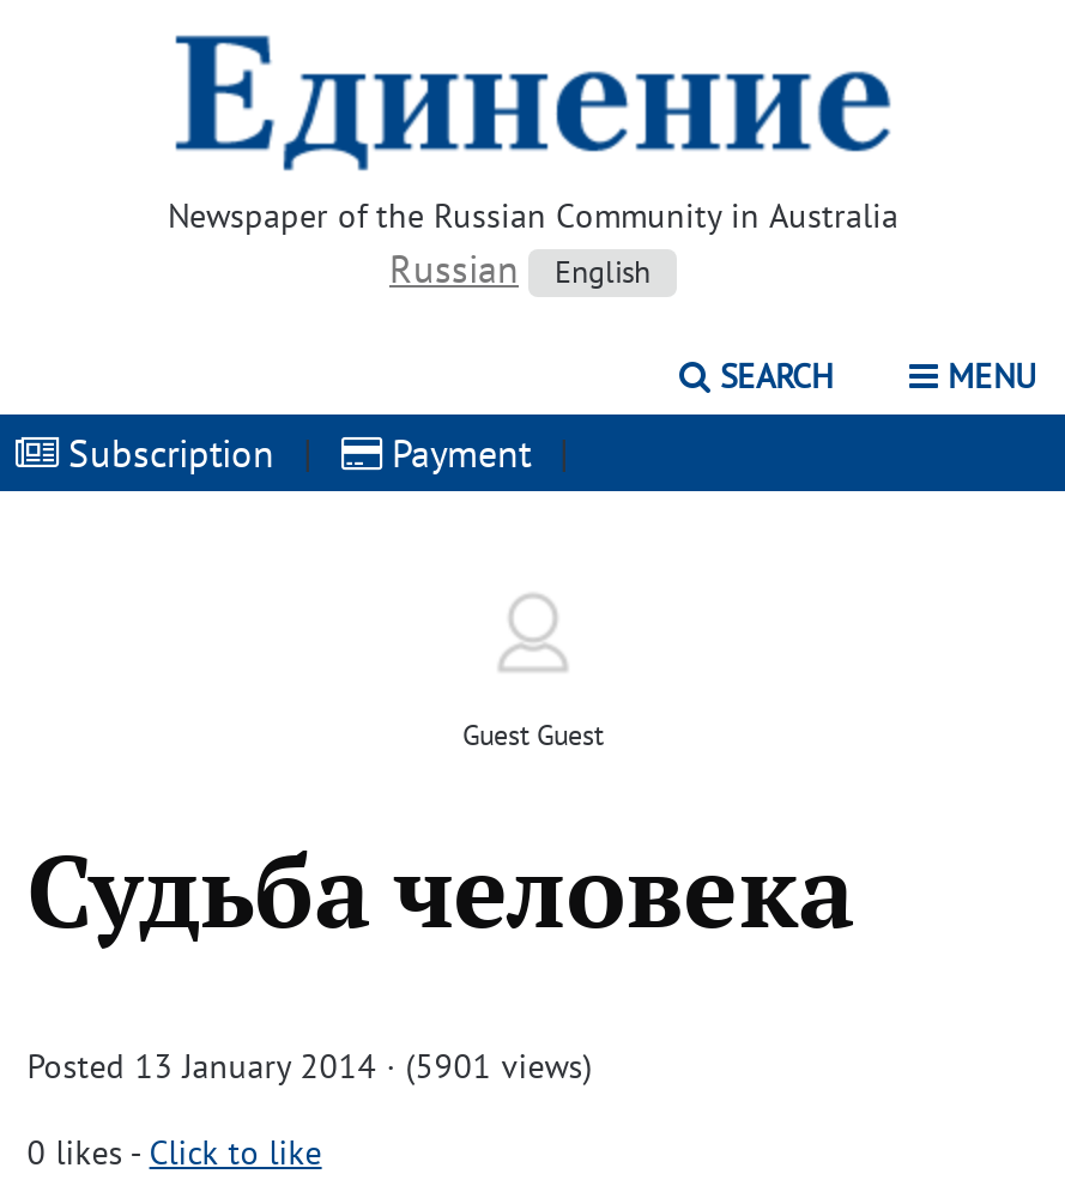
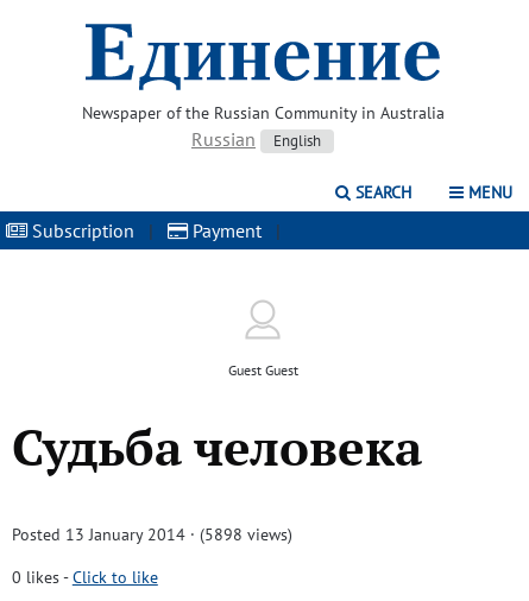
[27,1045,593,1088] Posted 13 January 2014 · (5901 views) -> [12,524,292,545] Posted 13 January 2014 · (5898 views)

